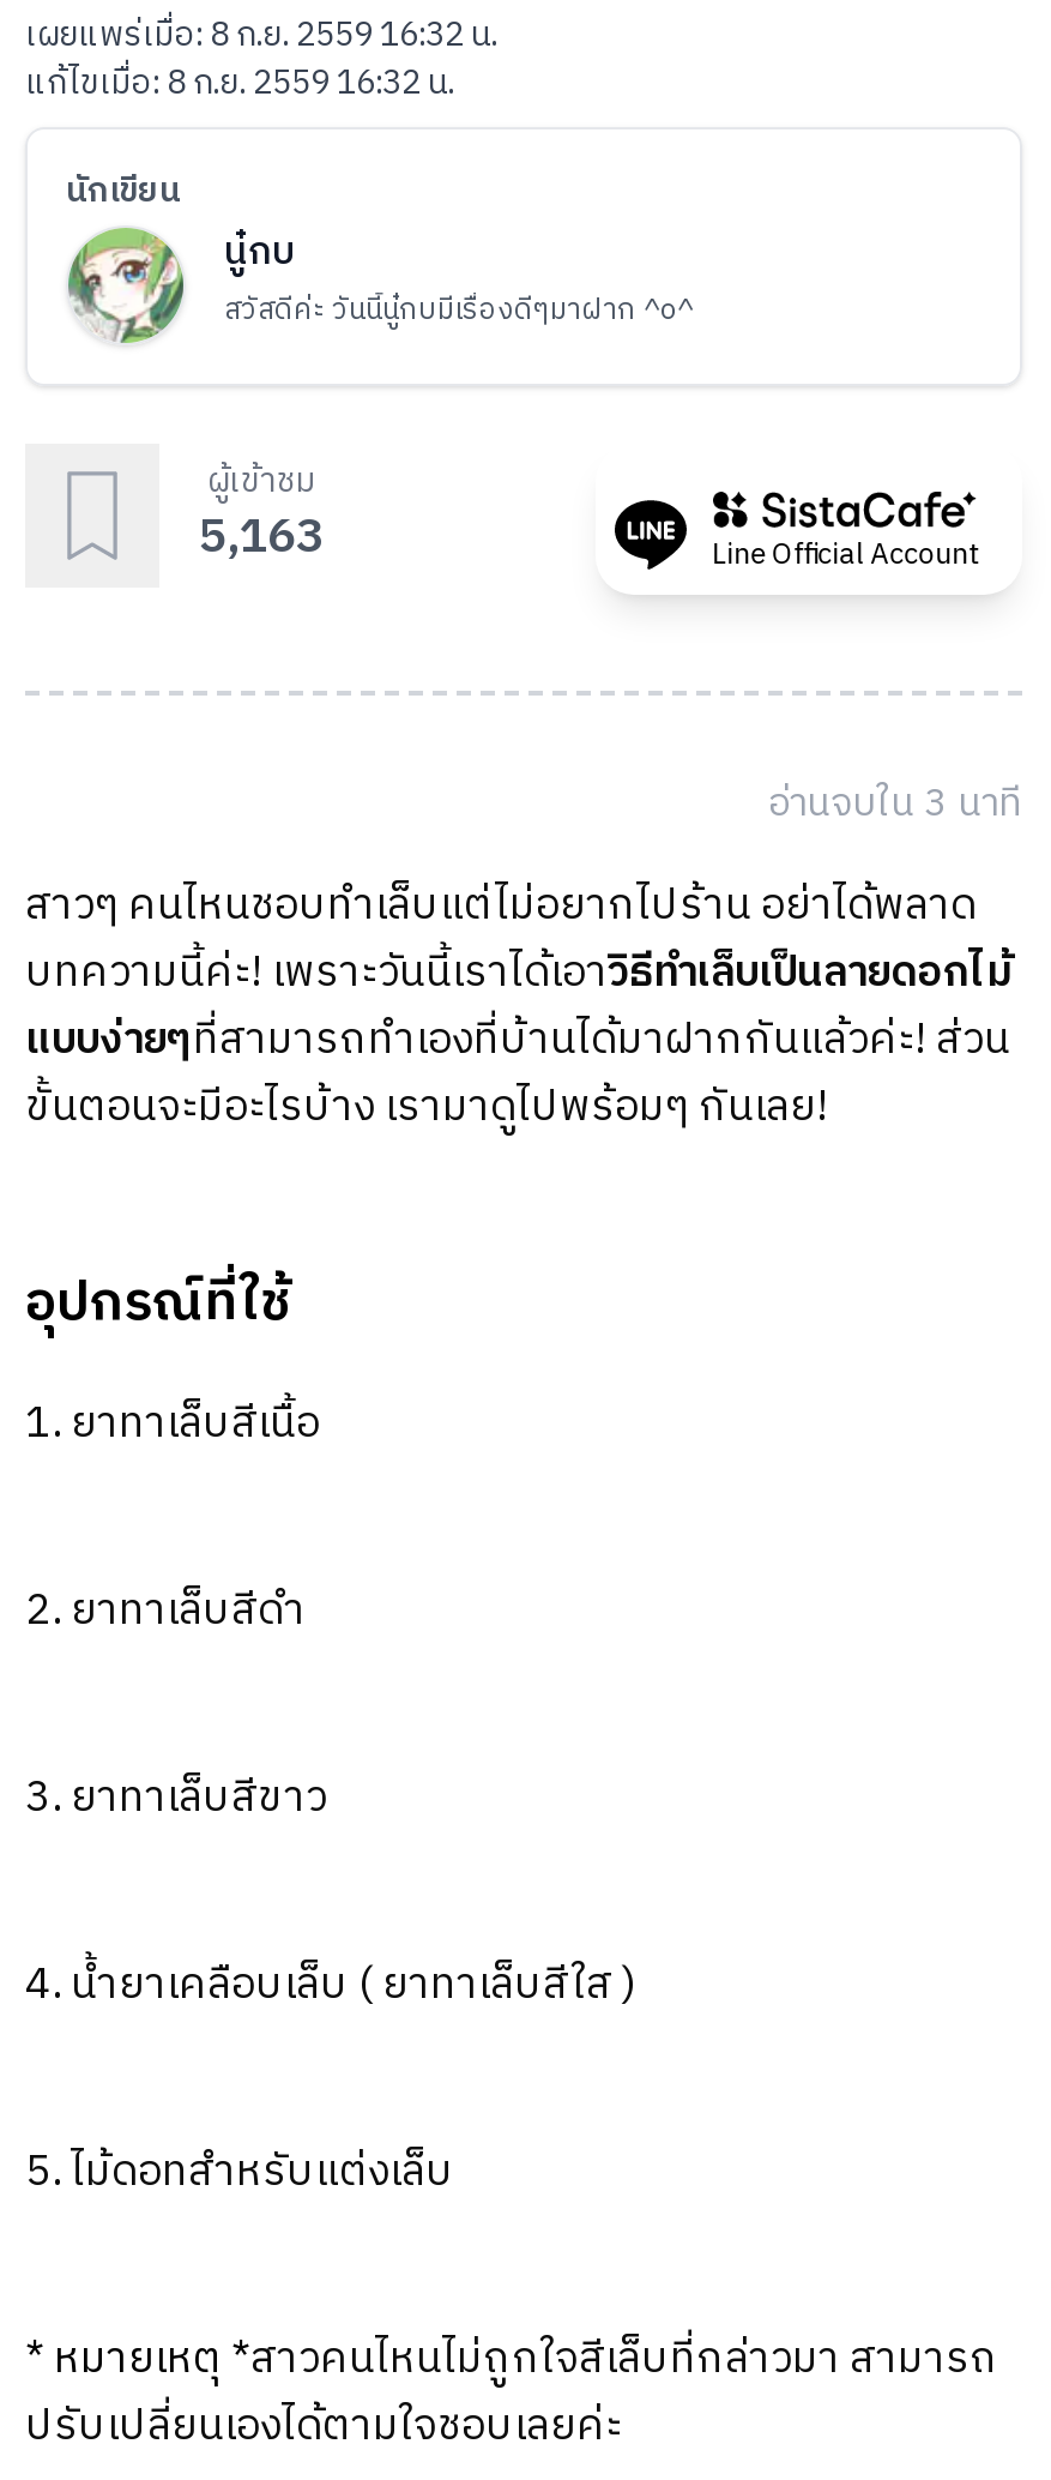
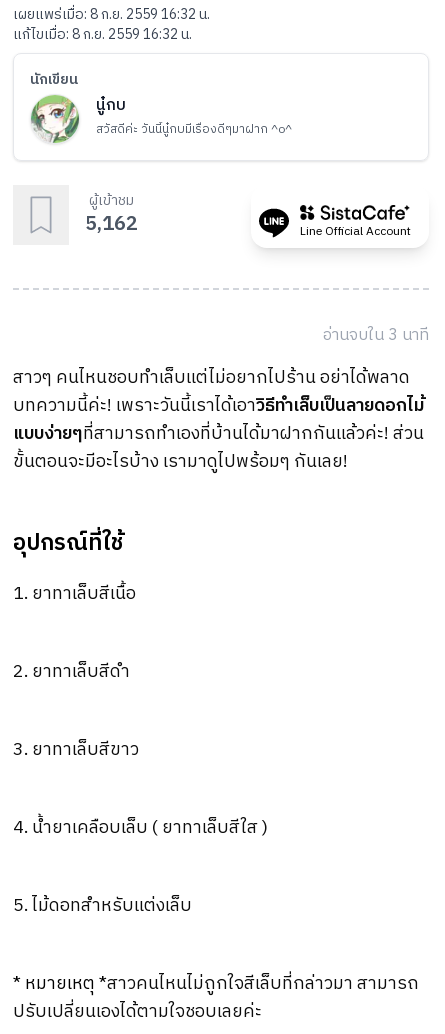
[198,499,325,578] 5,163 -> [85,208,138,241] 5,162

